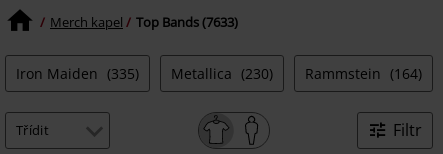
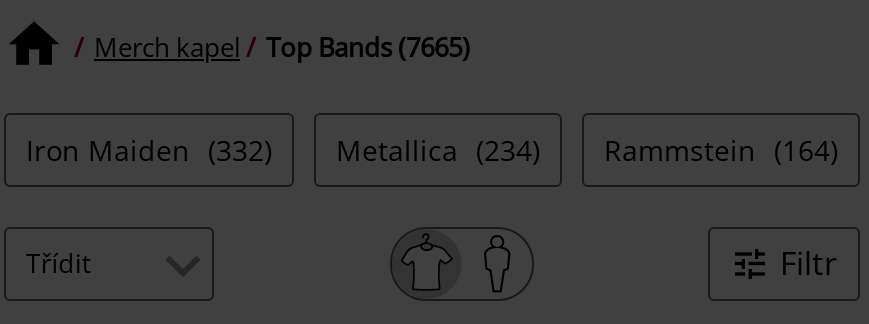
[50,13,238,31] Merch kapel Top Bands (7633) -> [94,29,470,65] Merch kapel Top Bands (7665)
[16,64,139,83] Iron Maiden (335) -> [26,130,272,168] Iron Maiden (332)
[171,64,273,83] Metallica (230) -> [336,130,540,168] Metallica (234)

